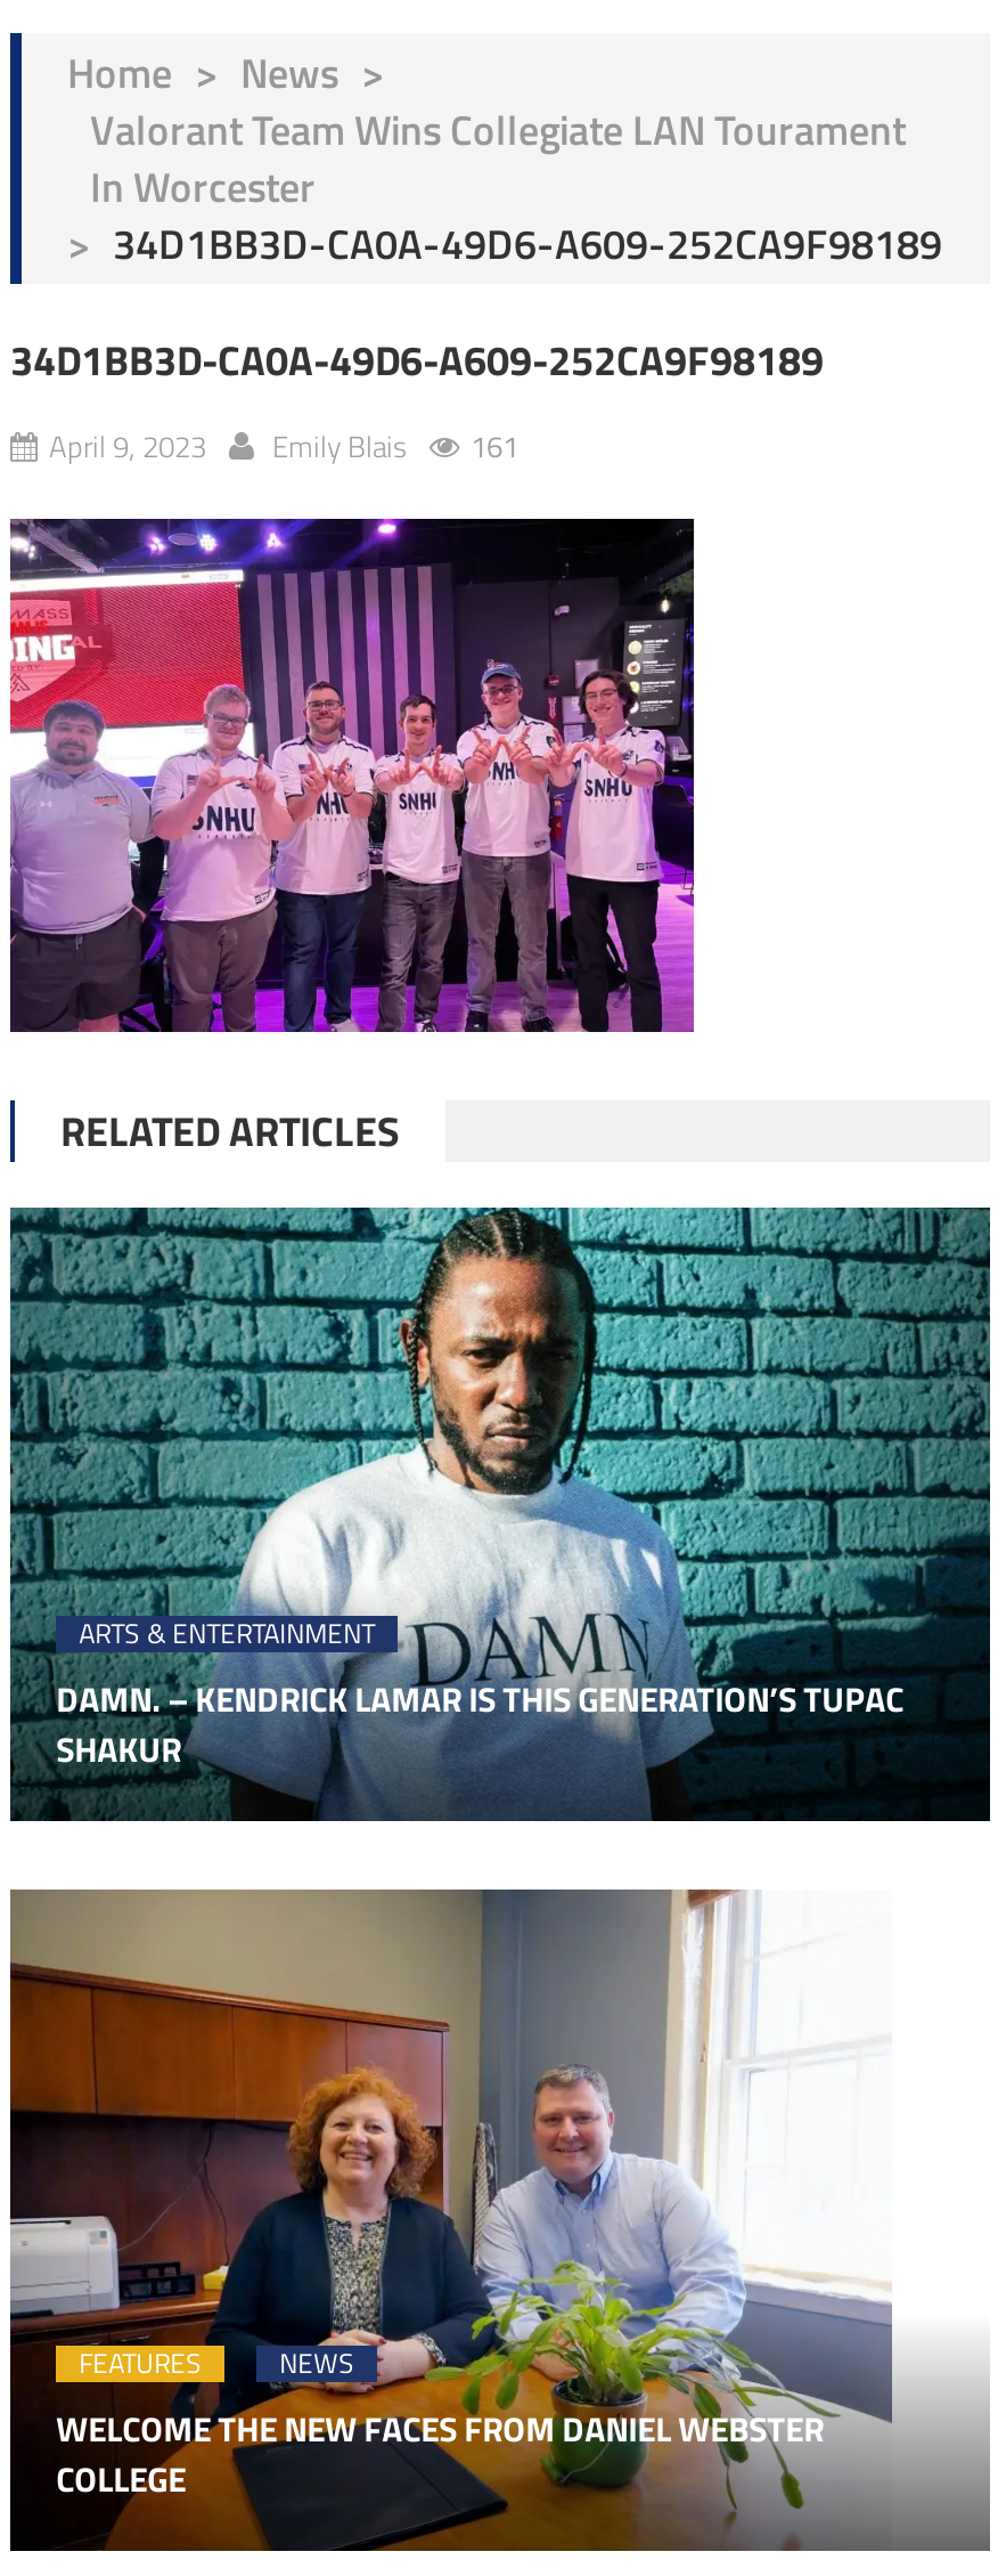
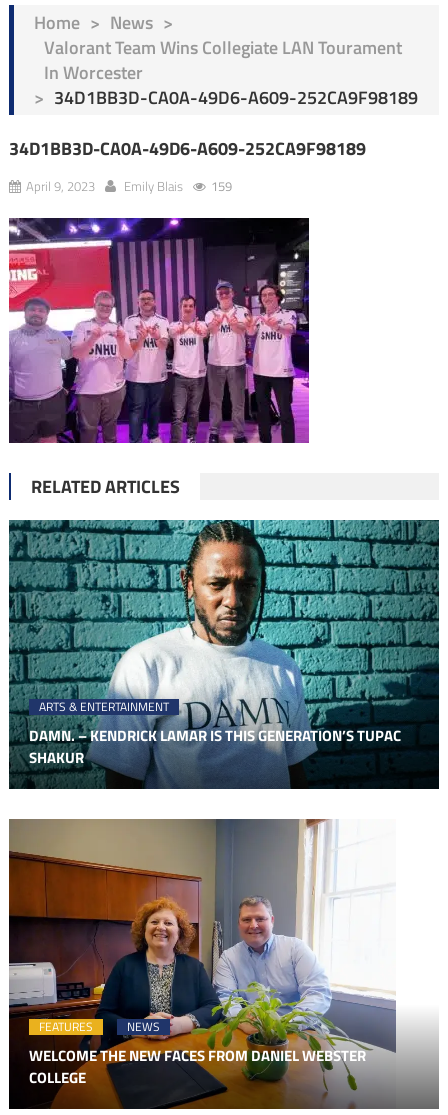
[49,424,518,469] April 9, 2023 Emily Blais 161 -> [26,176,232,196] April 9, 2023 Emily Blais 159

